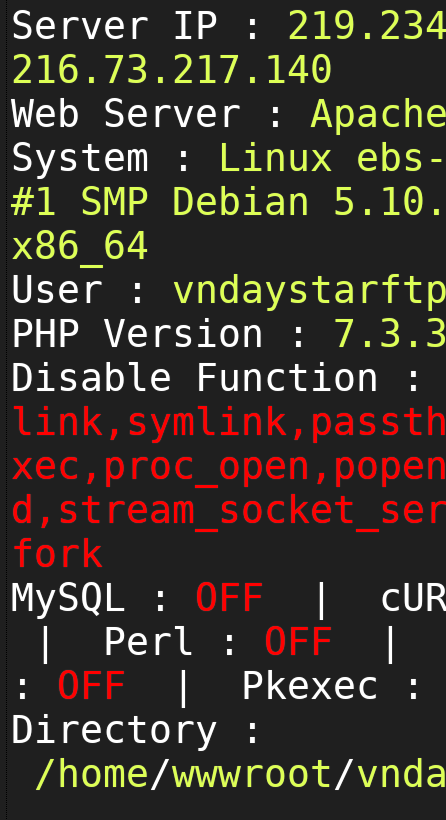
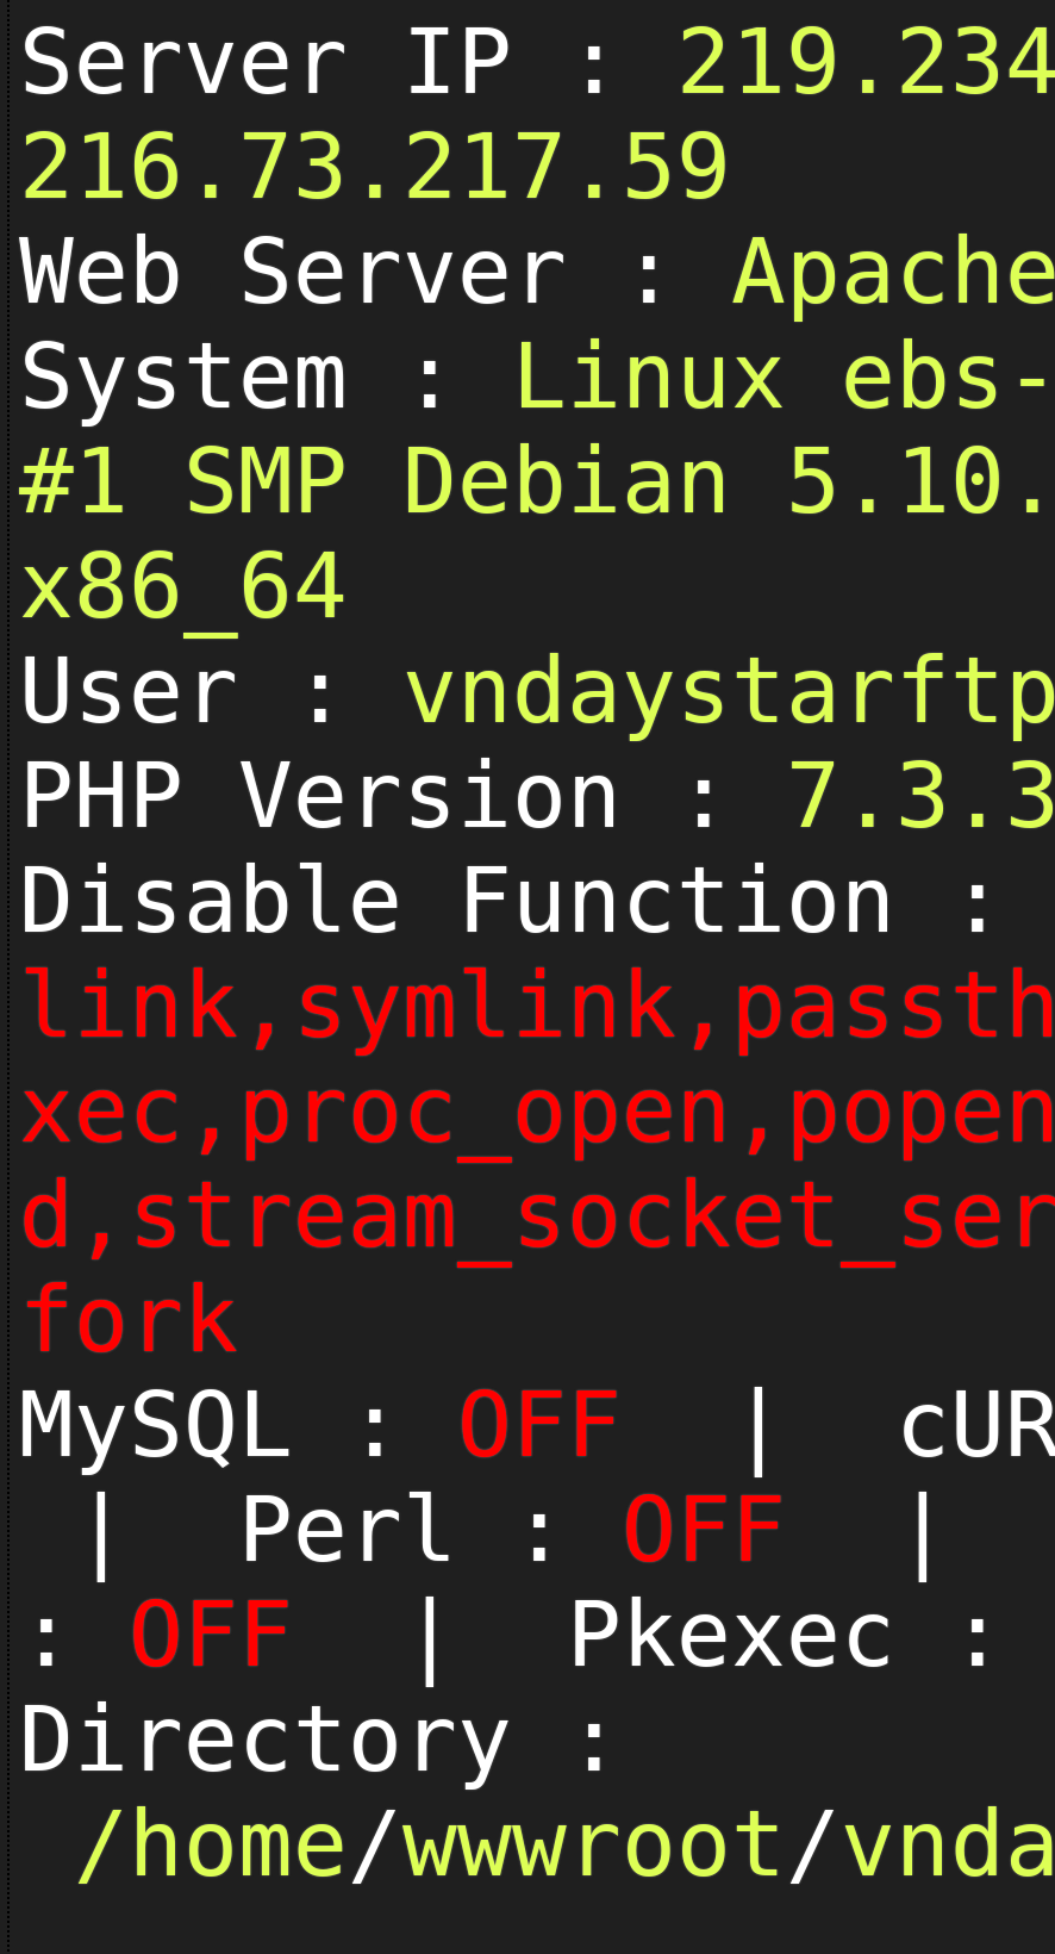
[11,48,333,92] 216.73.217.140 -> [19,114,731,219] 216.73.217.59

